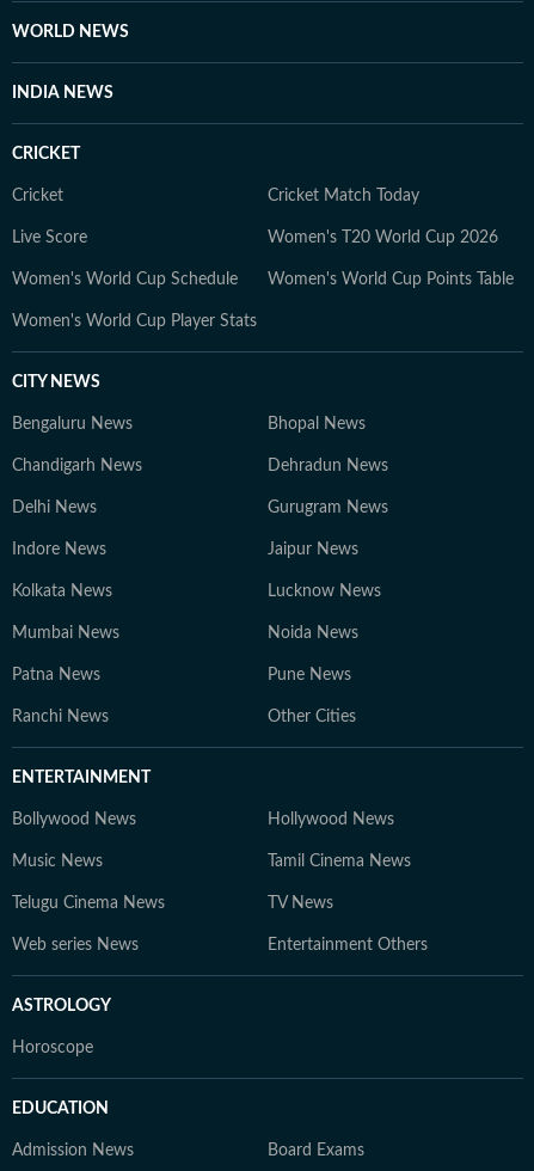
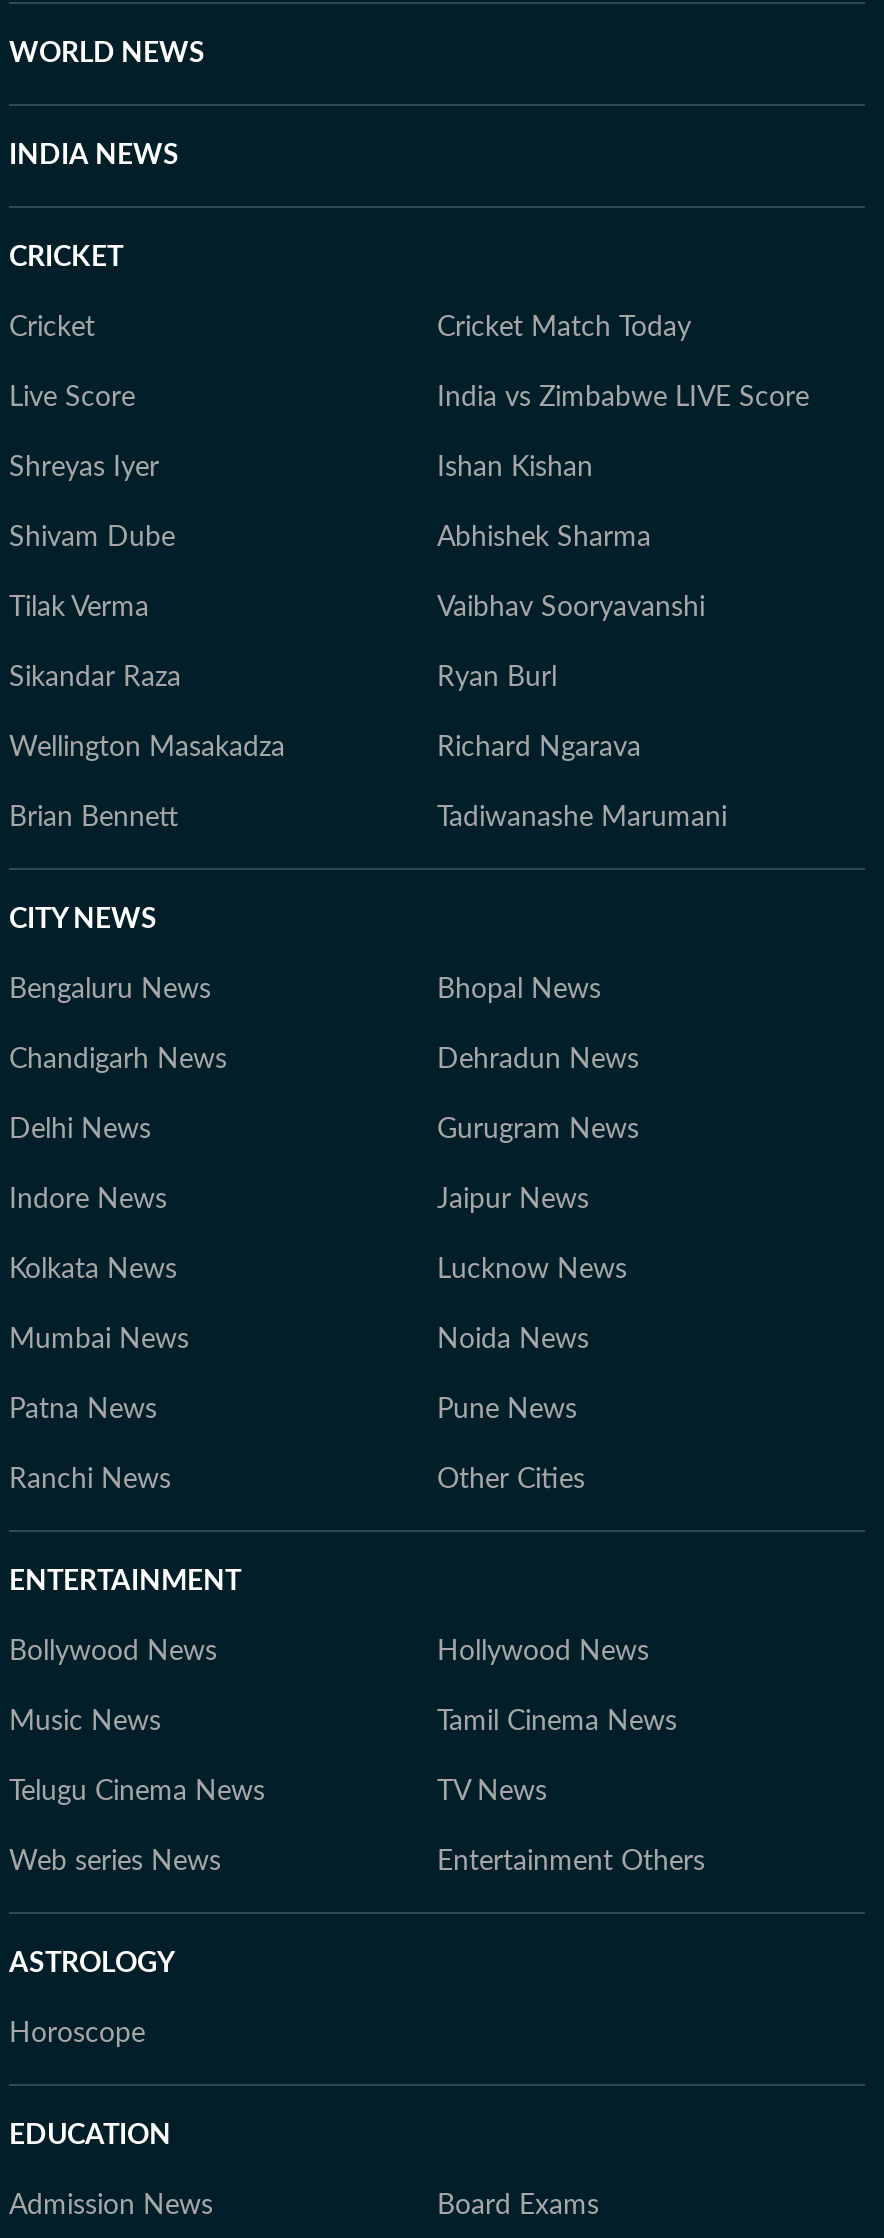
[12,229,514,330] Women's T20 World Cup 2026 | Women's World Cup Schedule | Women's World Cup Points Table | Women's World Cup Player Stats -> [9,384,809,832] India vs Zimbabwe LIVE Score | Shreyas Iyer | Ishan Kishan | Shivam Dube | Abhishek Sharma | Tilak Verma | Vaibhav Sooryavanshi | Sikandar Raza | Ryan Burl | Wellington Masakadza | Richard Ngarava | Brian Bennett | Tadiwanashe Marumani

